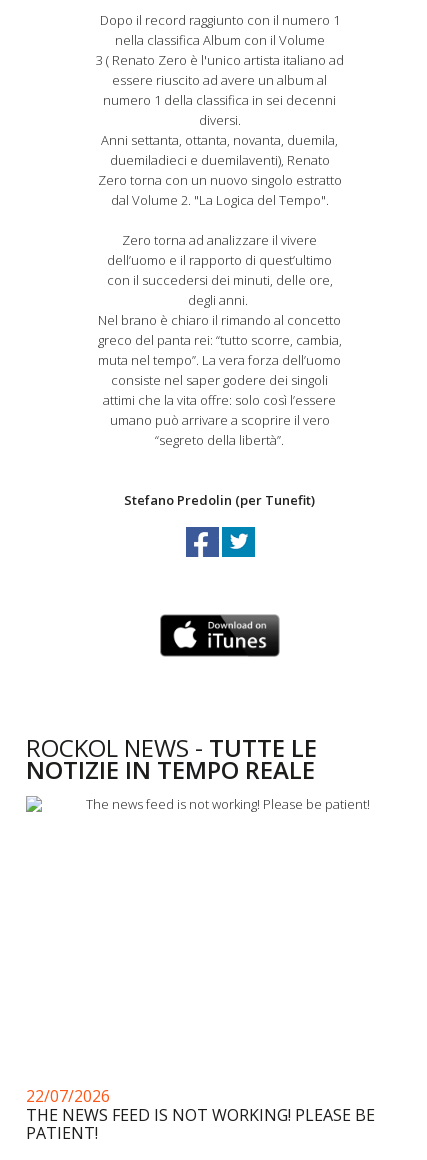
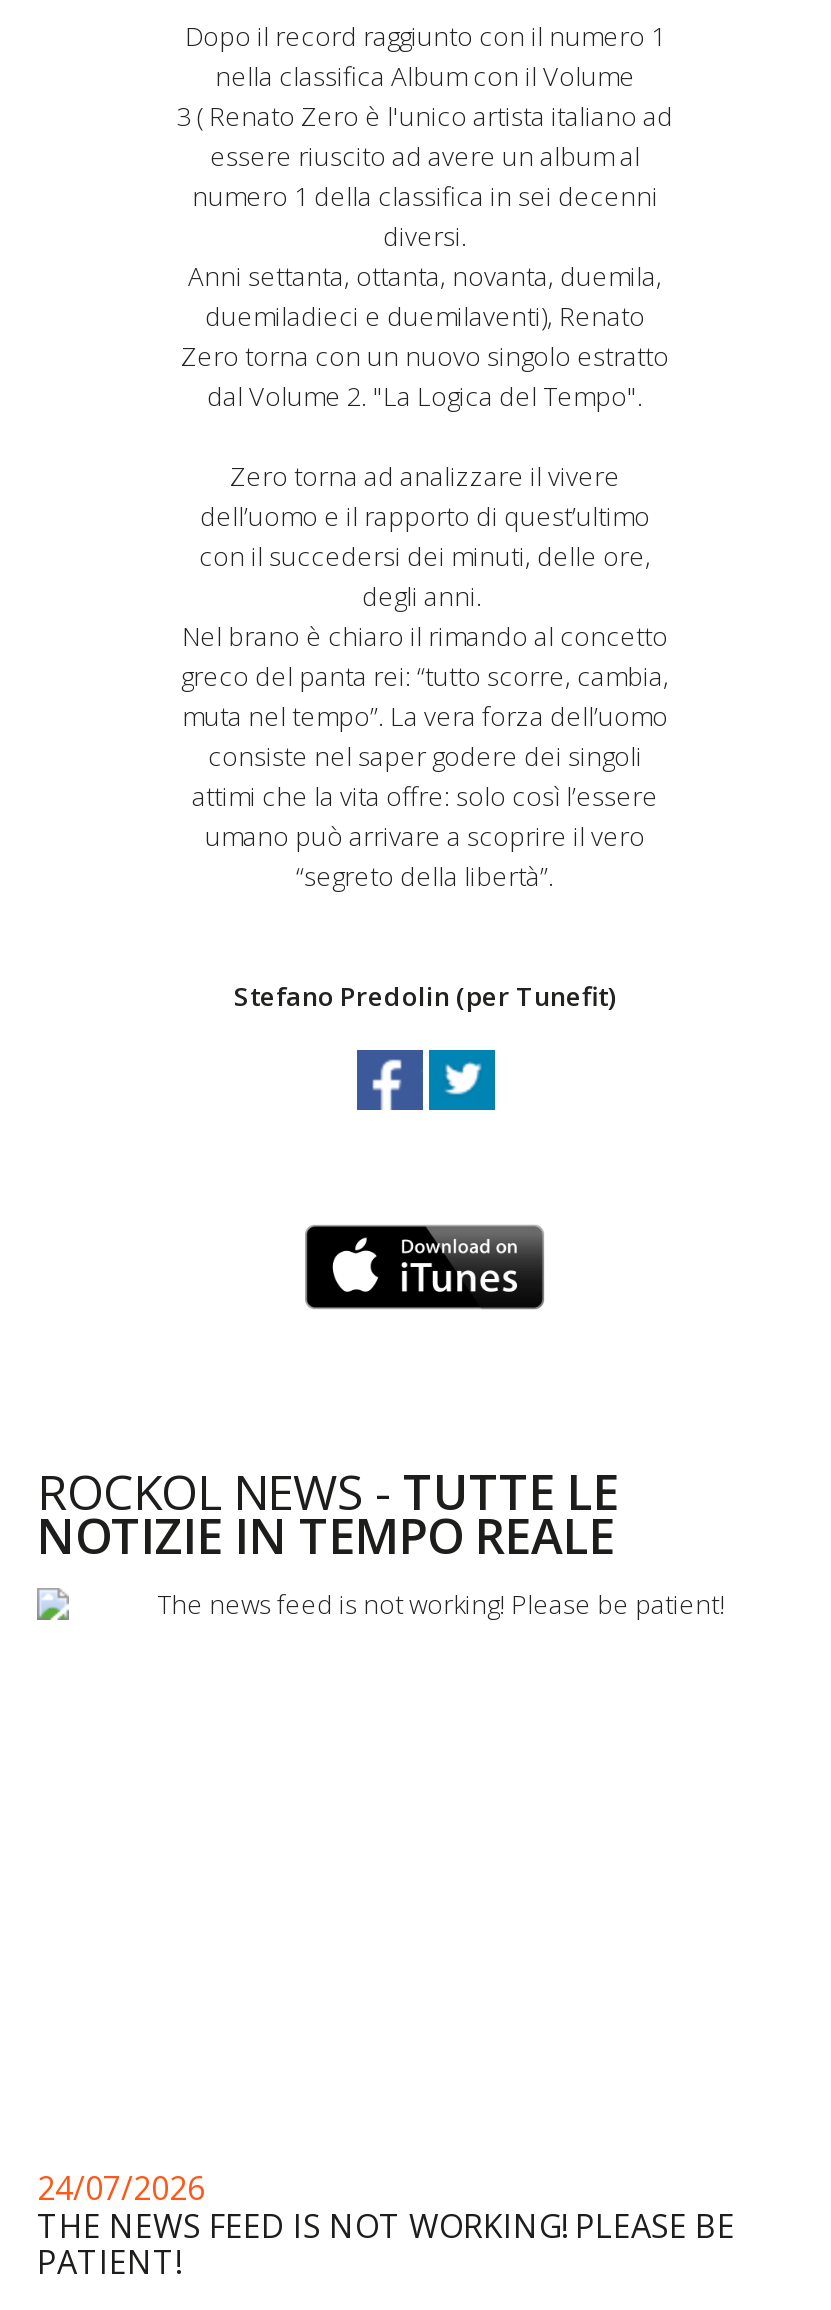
[26,1085,110,1107] 22/07/2026 -> [37,2166,205,2210] 24/07/2026

